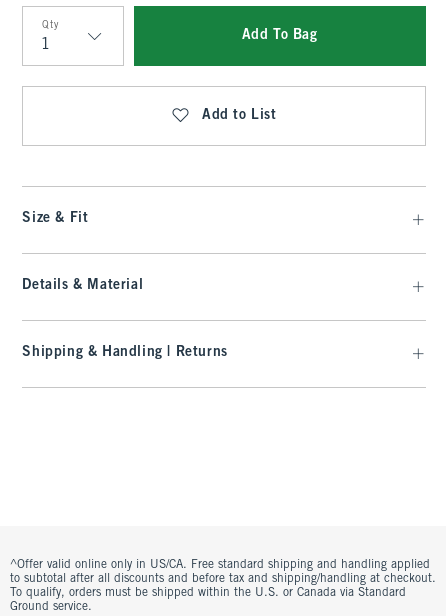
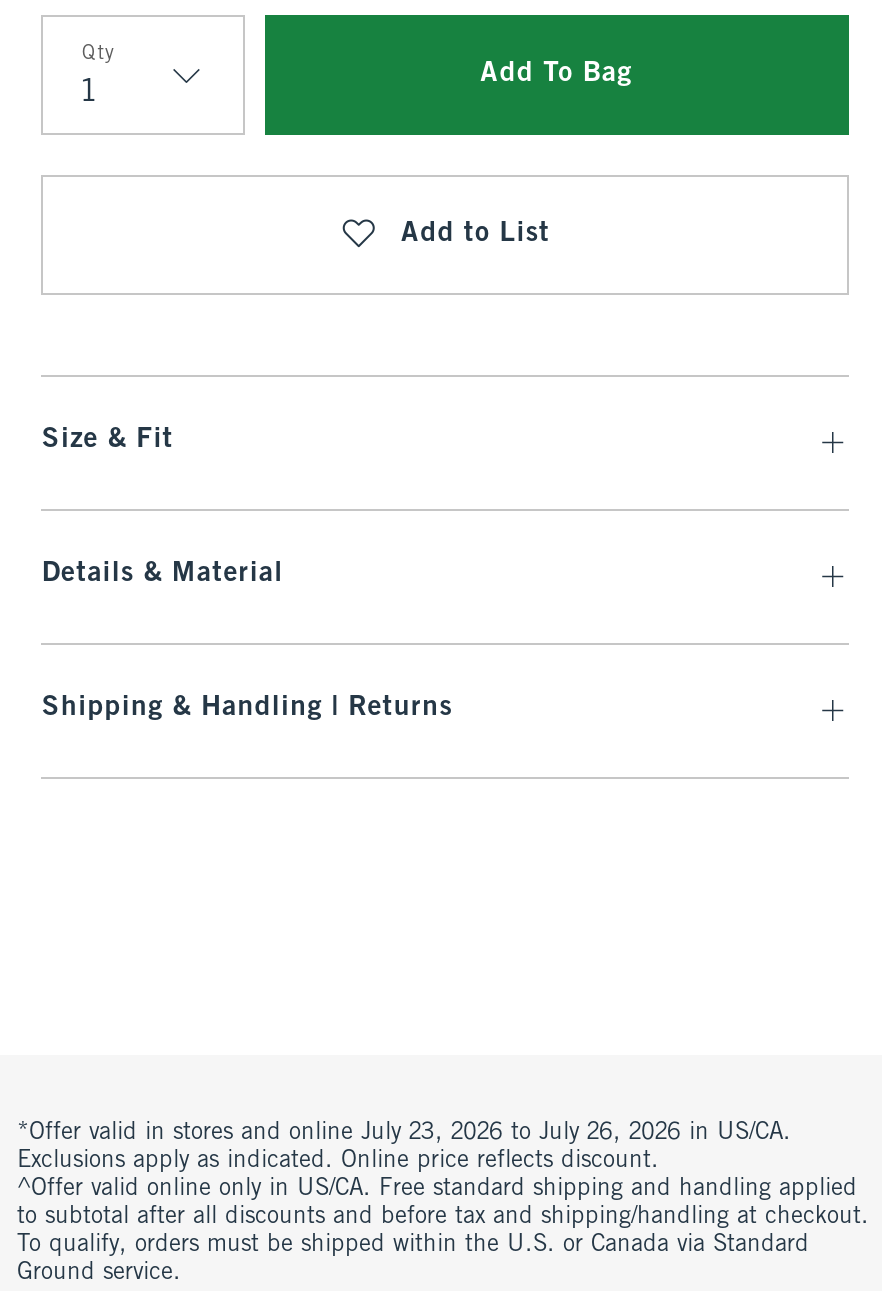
none -> [17,1121,791,1173] *Offer valid in stores and online July 23, 2026 to July 26, 2026 in US/CA. | Exclusions apply as indicated. Online price reflects discount.

